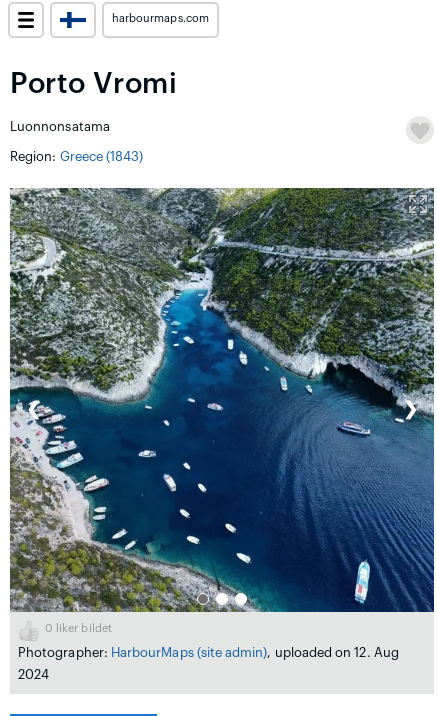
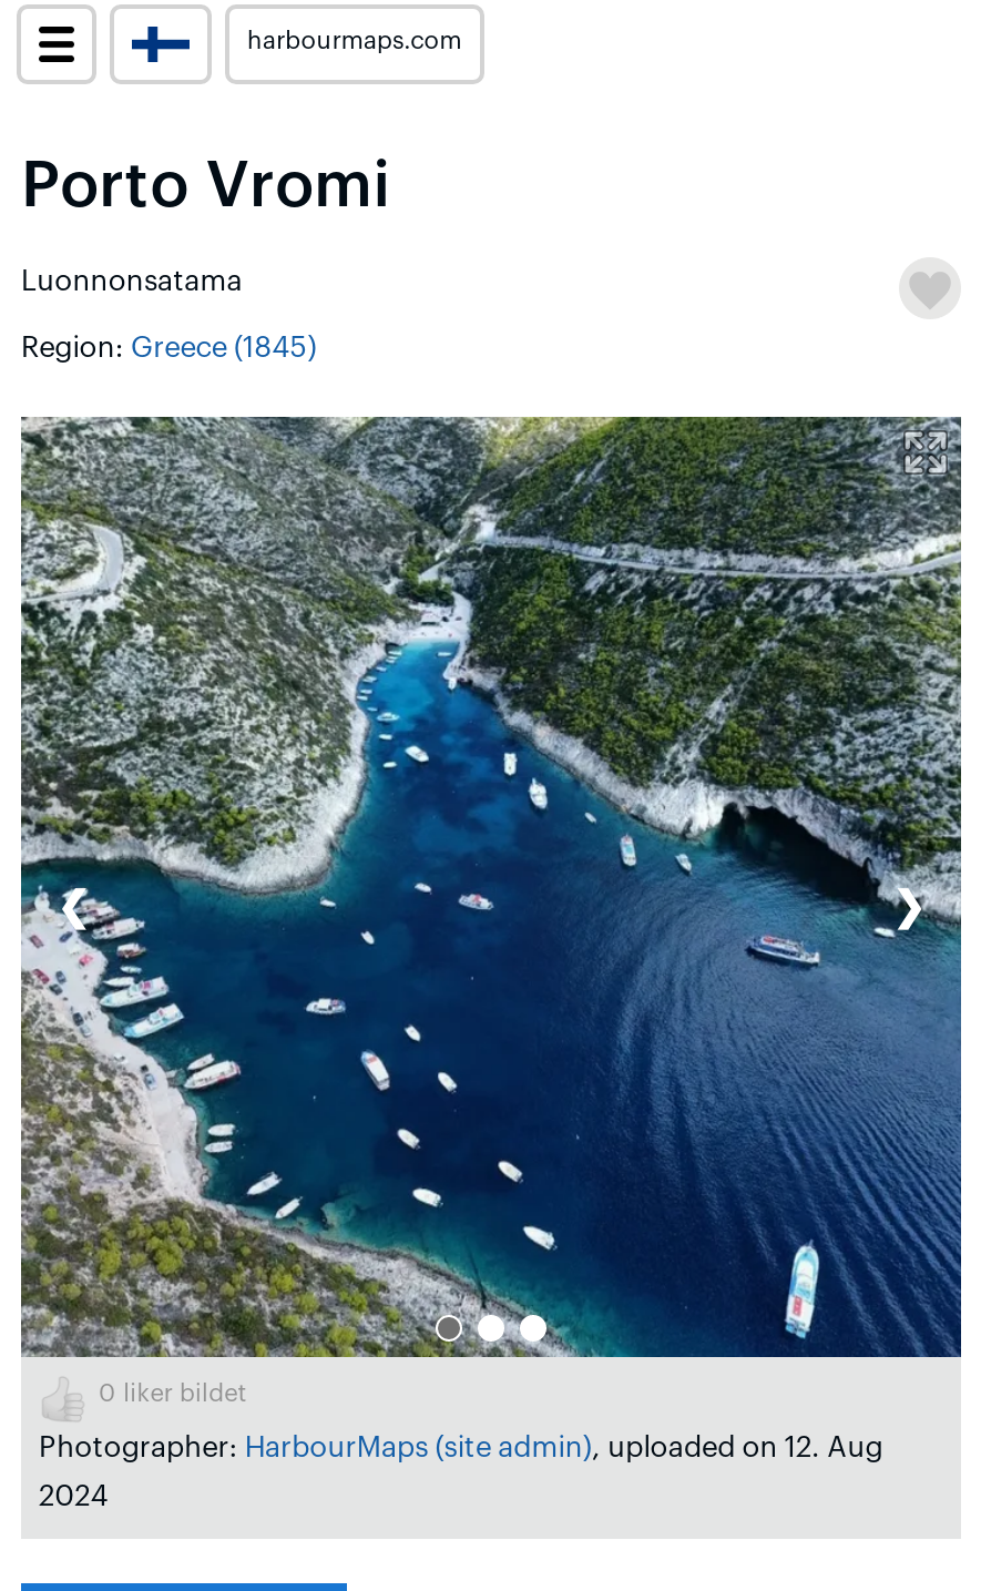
[10,150,143,163] Region: Greece (1843) -> [21,333,317,361] Region: Greece (1845)

